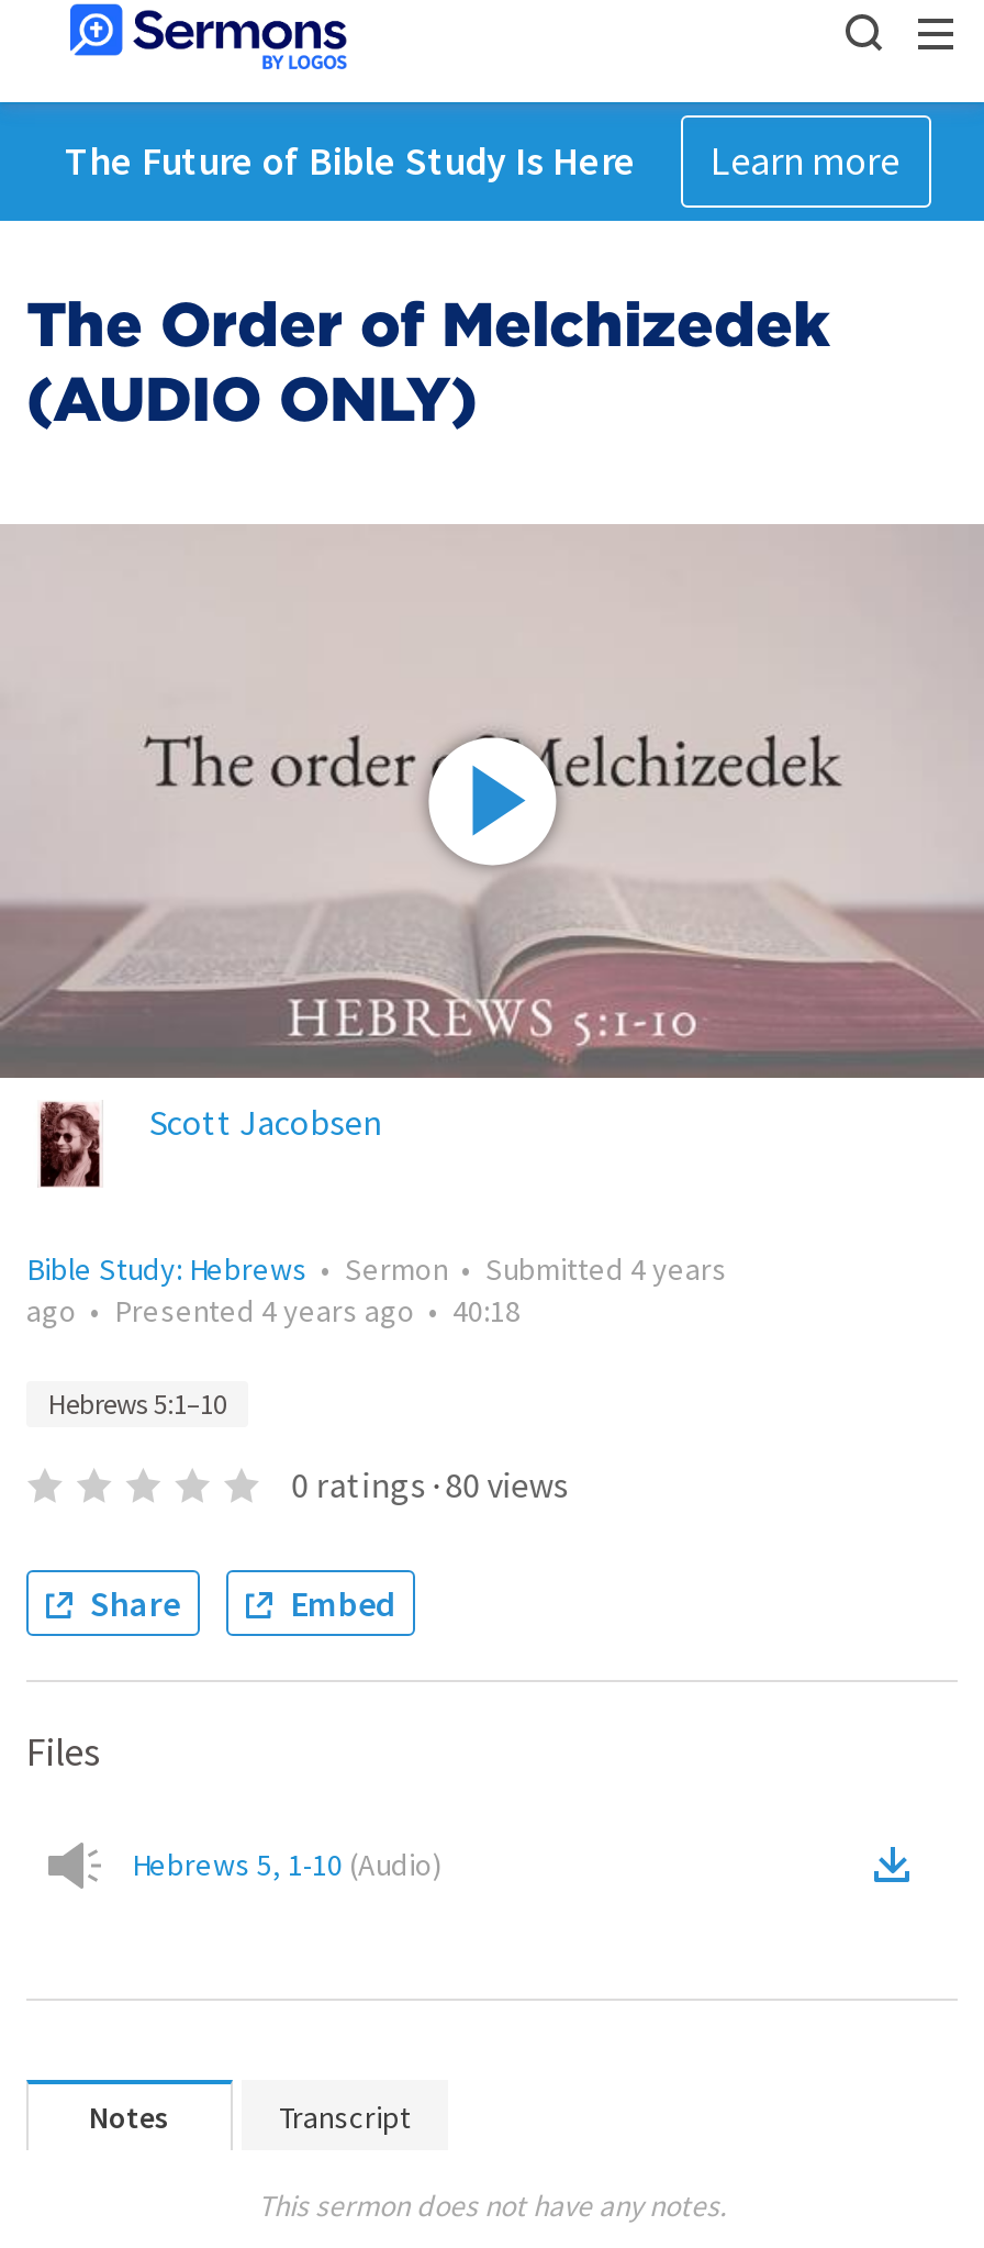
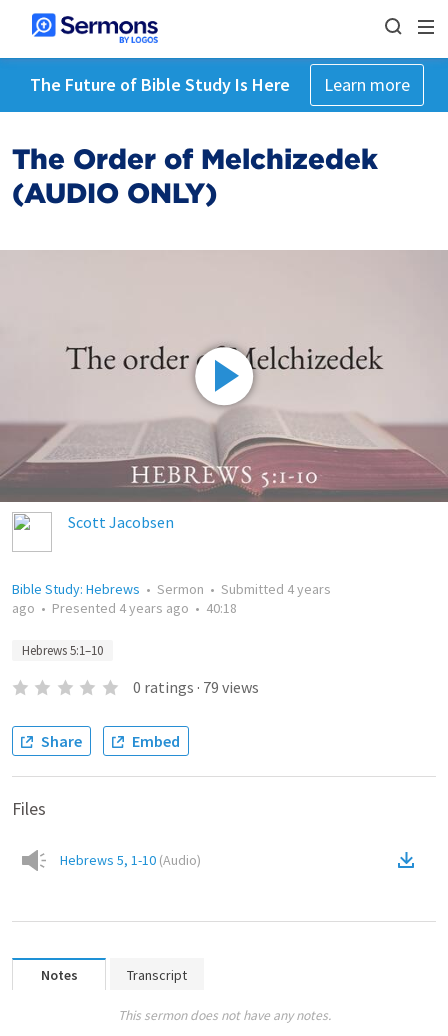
[29,1102,103,1188] [image] -> [12,512,52,552] [image]
[291,1462,568,1506] 0 ratings · 80 views -> [133,677,259,697] 0 ratings · 79 views

